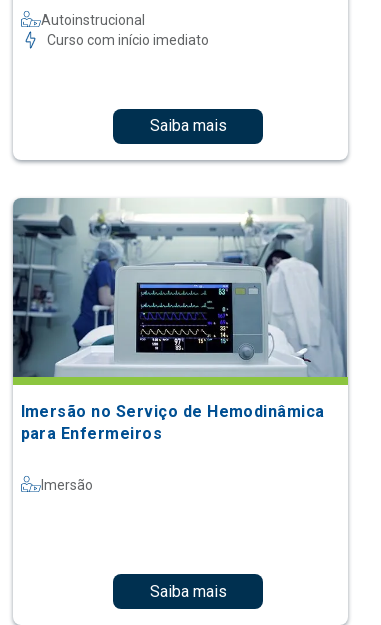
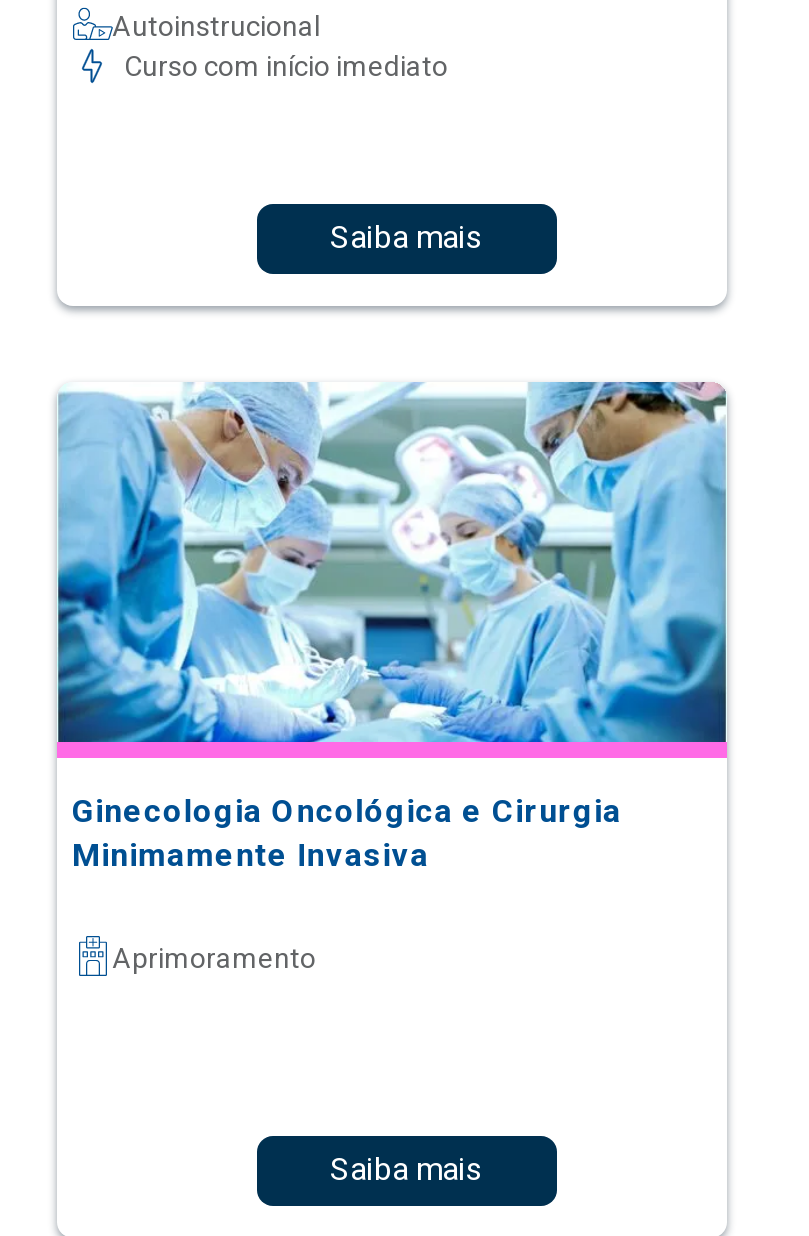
[12,197,349,443] [image] | Imersão no Serviço de Hemodinâmica | para Enfermeiros -> [55,380,729,873] [image] | Ginecologia Oncológica e Cirurgia | Minimamente Invasiva
[40,477,92,493] Imersão -> [112,941,316,973] Aprimoramento

